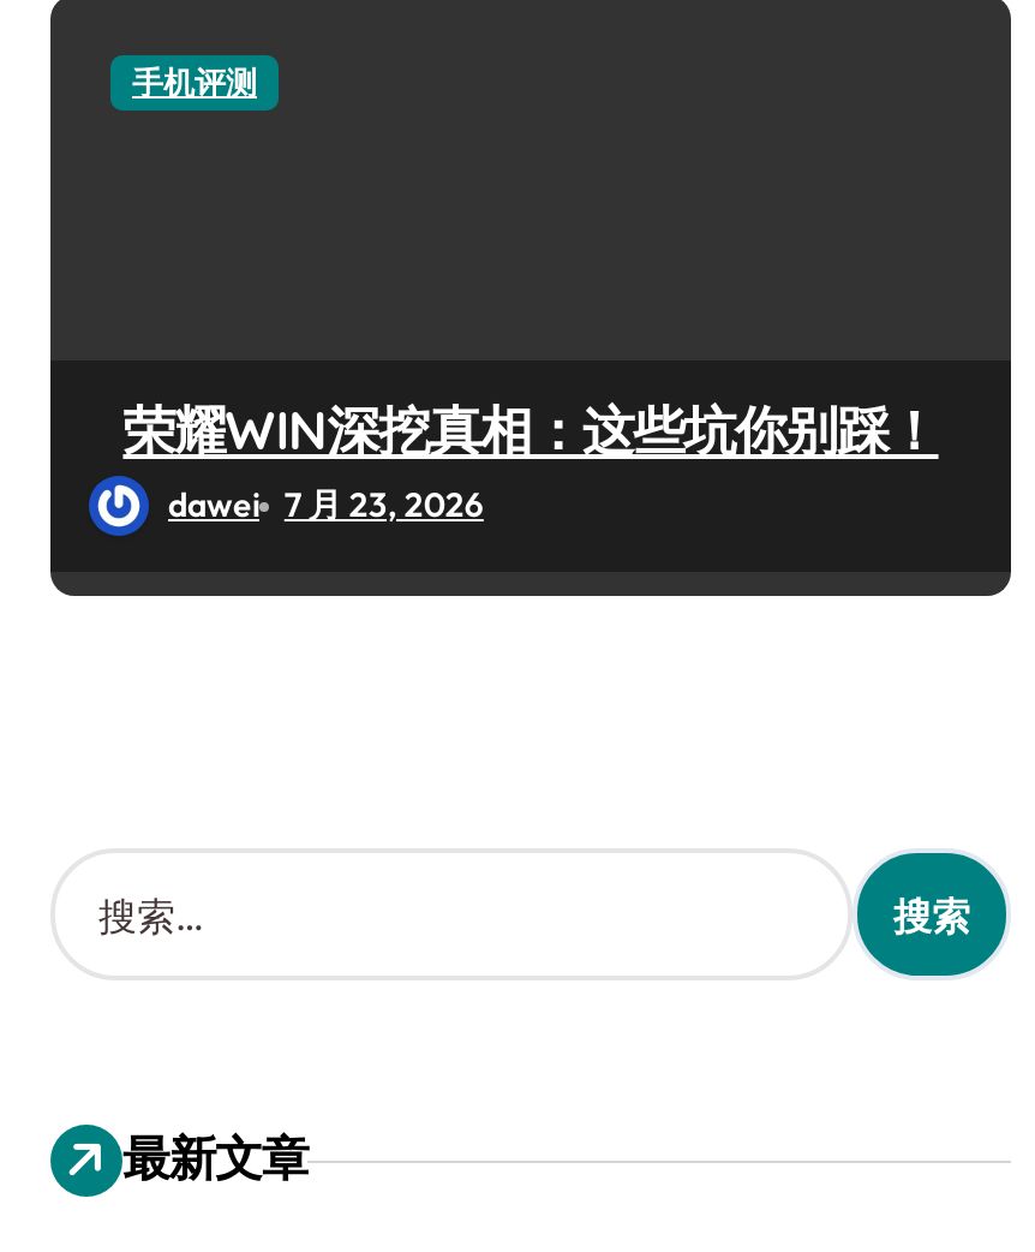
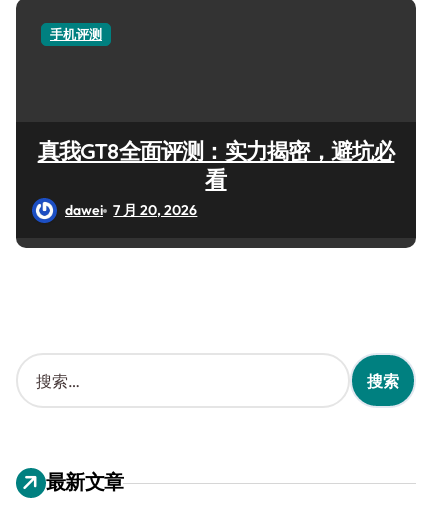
[123,397,938,527] 荣耀WIN深挖真相：这些坑你别踩！ | dawei 7 月 23, 2026 -> [38,137,394,219] 真我GT8全面评测：实力揭密，避坑必 | 看 | dawei 7 月 20, 2026

